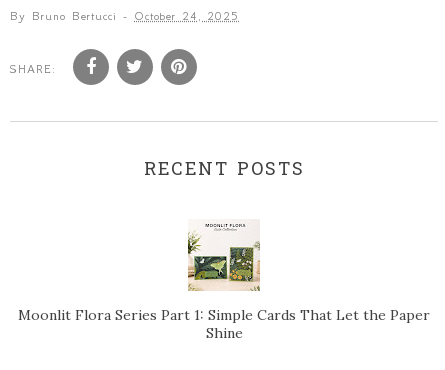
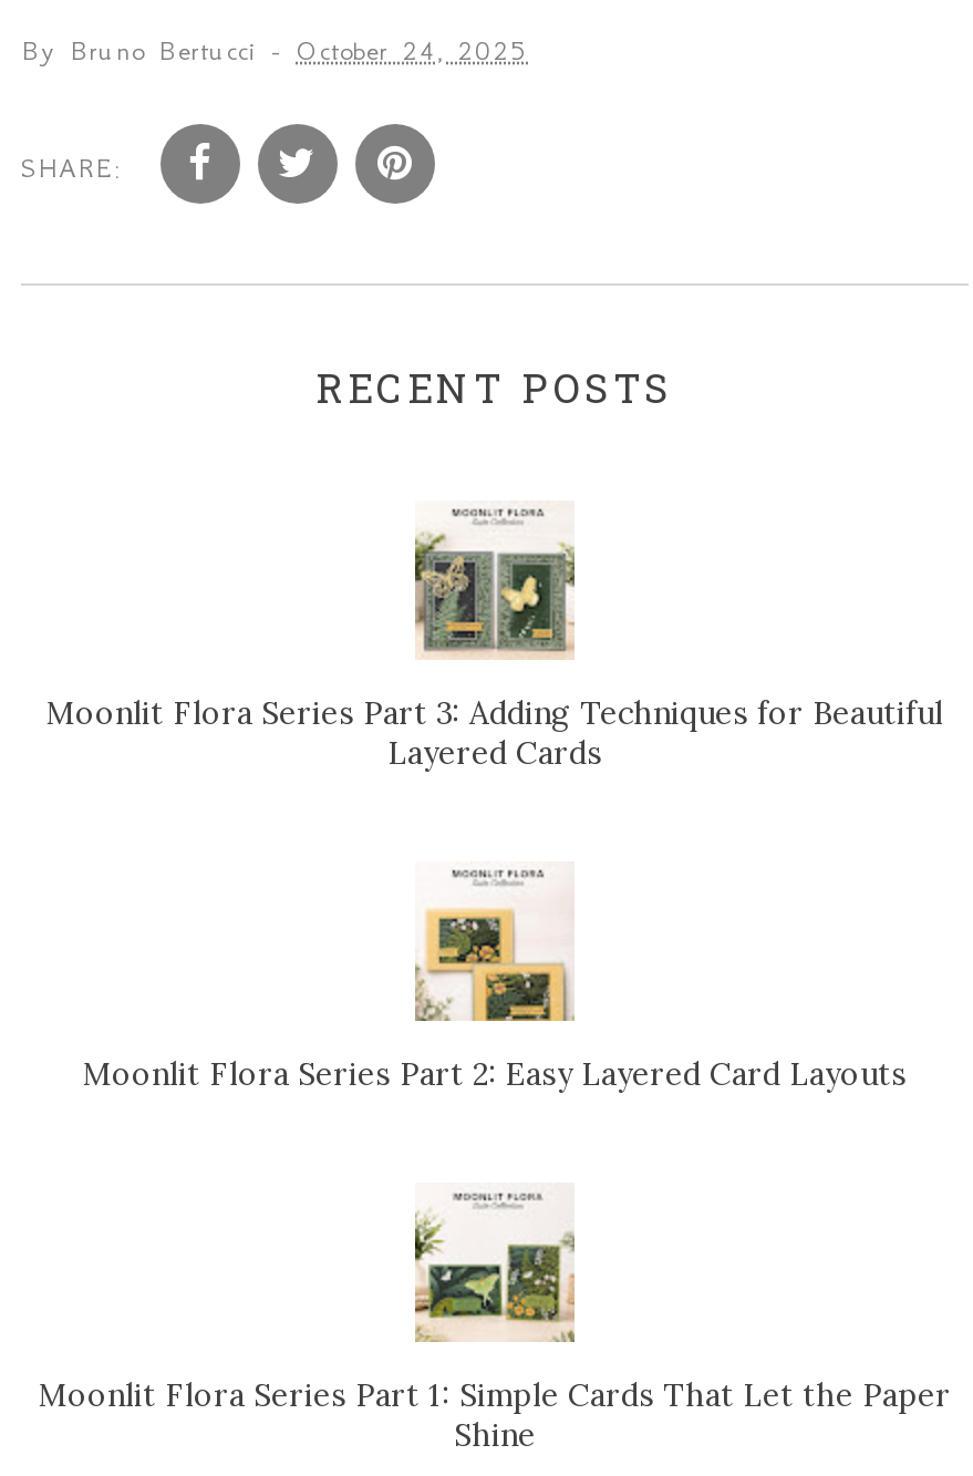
none -> [46,531,943,773] [image] | Moonlit Flora Series Part 3: Adding Techniques for Beautiful | Layered Cards
none -> [83,866,907,1094] [image] | Moonlit Flora Series Part 2: Easy Layered Card Layouts

